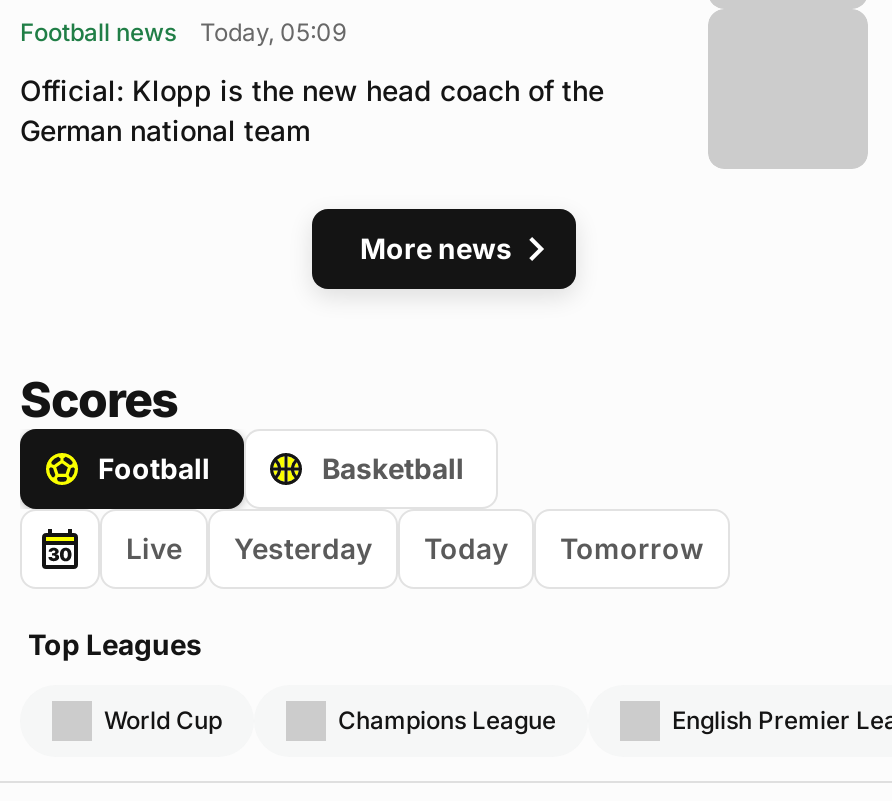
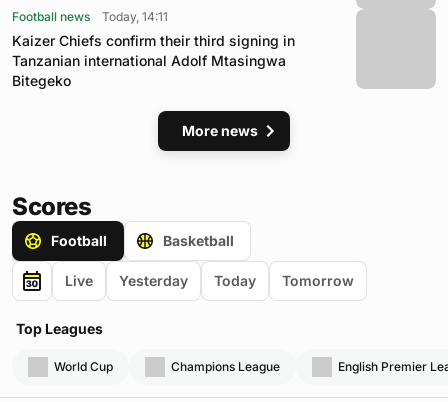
[20,18,346,48] Football news Today, 05:09 -> [12,9,168,24] Football news Today, 14:11
[20,73,604,147] Official: Klopp is the new head coach of the | German national team -> [12,32,295,89] Kaizer Chiefs confirm their third signing in | Tanzanian international Adolf Mtasingwa | Bitegeko

